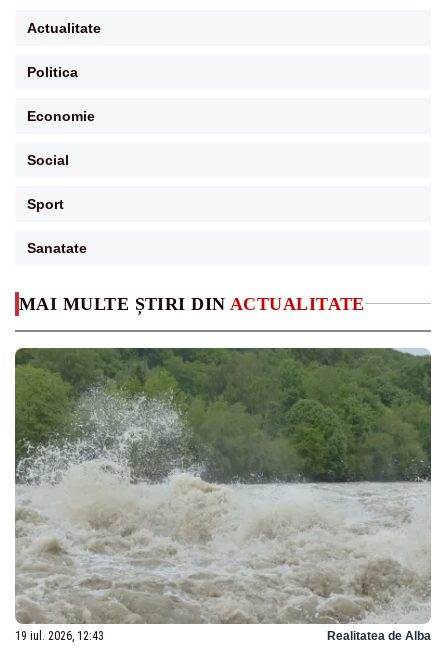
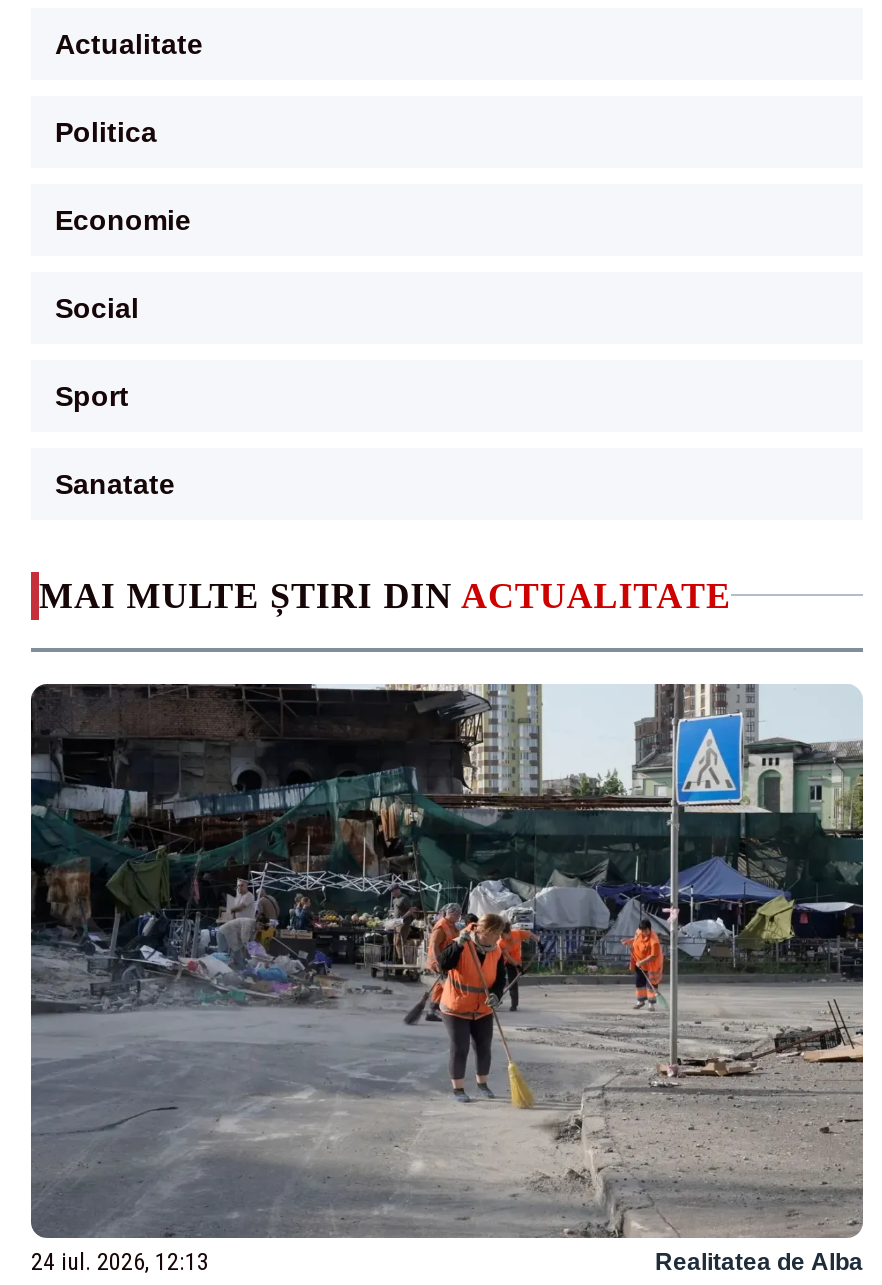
[14,347,432,643] [image] | 19 iul. 2026, 12:43 -> [29,684,863,1277] [image] | 24 iul. 2026, 12:13

